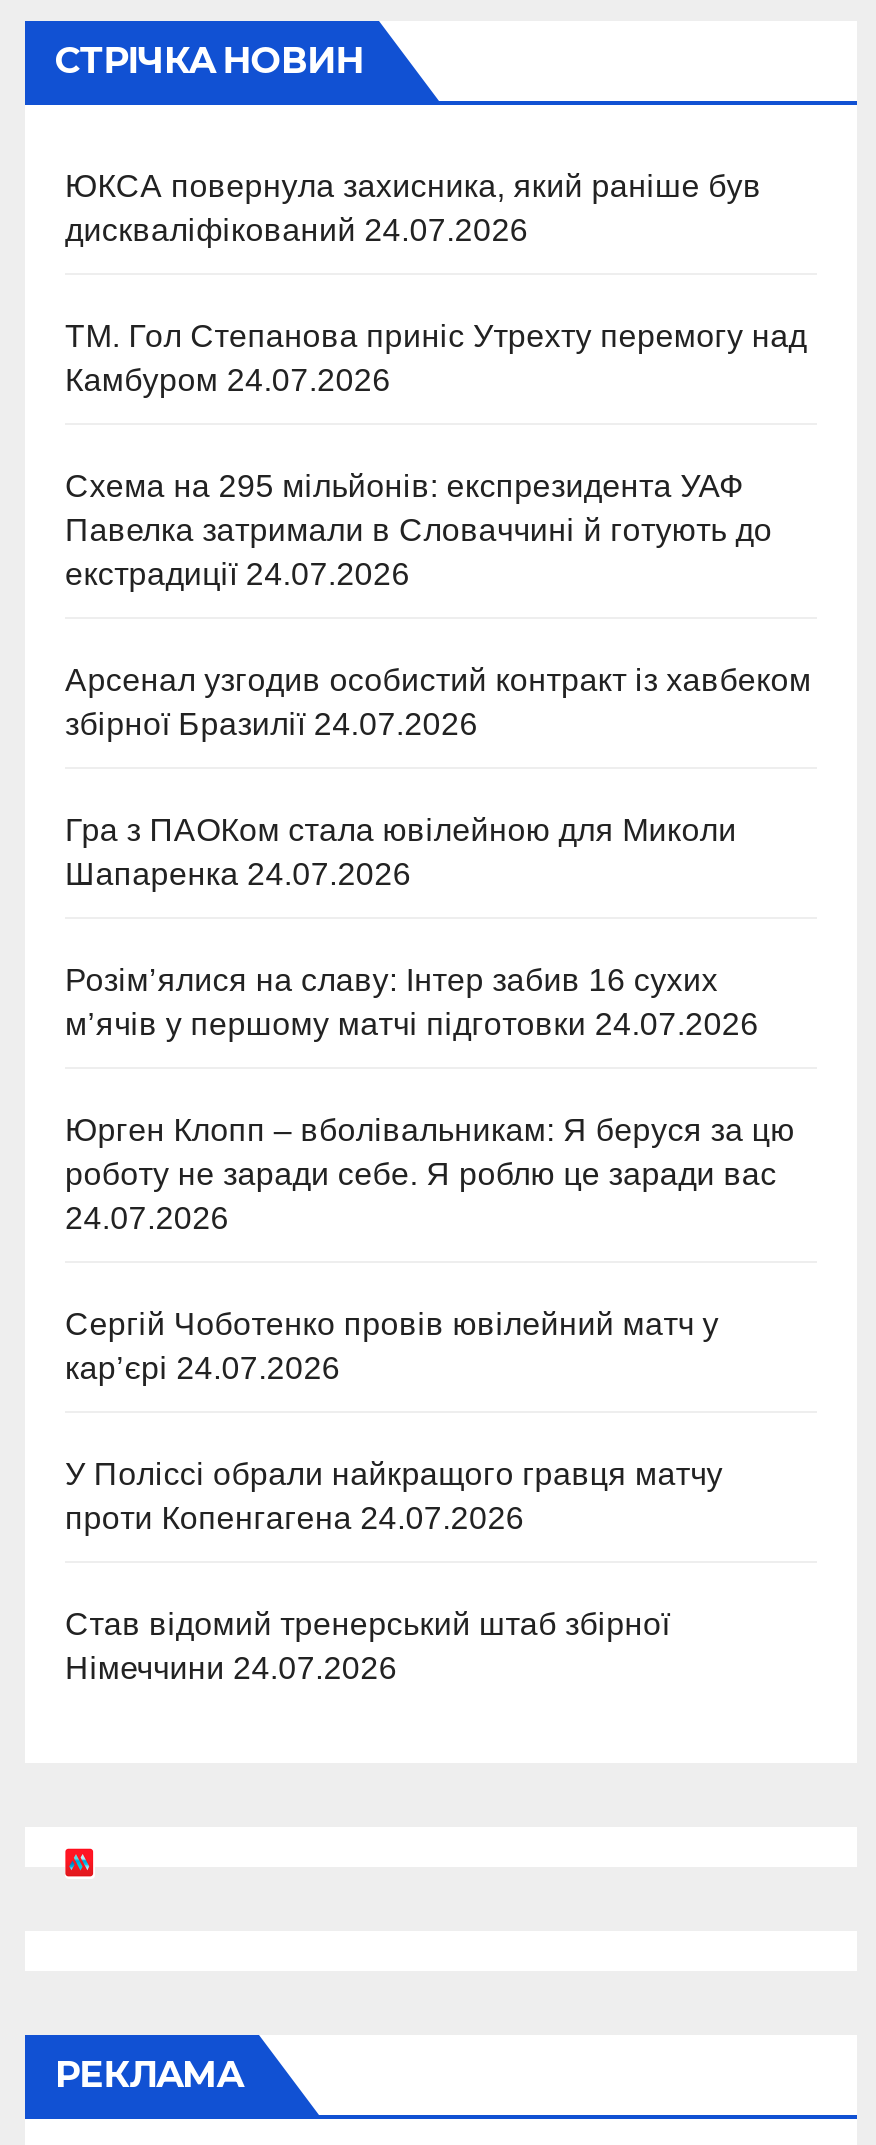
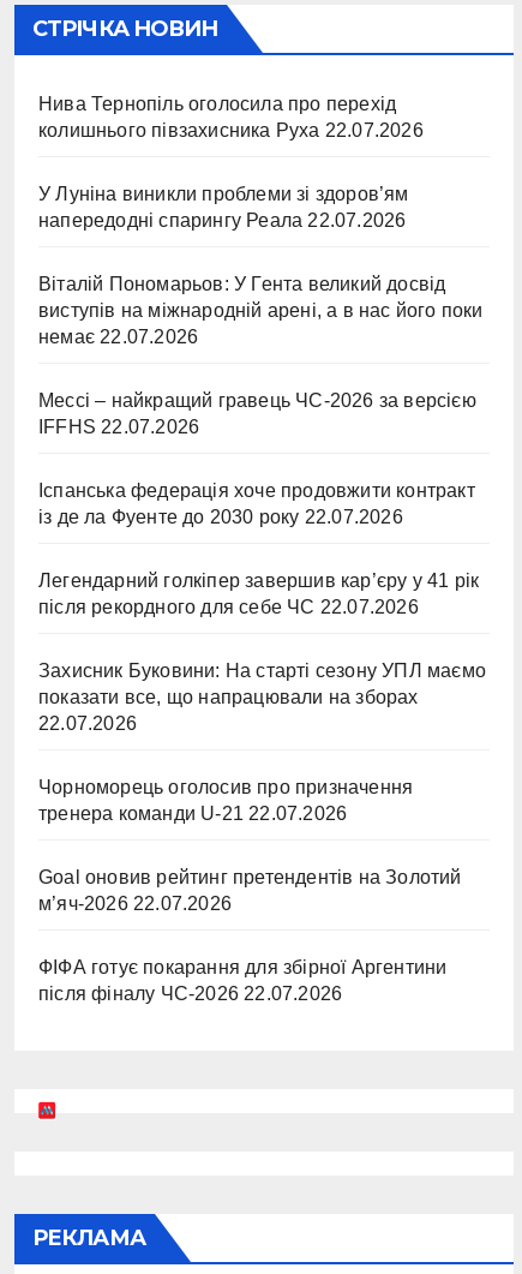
[65,169,761,247] ЮКСА повернула захисника, який раніше був | дискваліфікований 24.07.2026 -> [38,94,423,140] Нива Тернопіль оголосила про перехід | колишнього півзахисника Руха 22.07.2026
[65,319,807,397] ТМ. Гол Степанова приніс Утрехту перемогу над | Камбуром 24.07.2026 -> [38,184,409,231] У Луніна виникли проблеми зі здоров’ям | напередодні спарингу Реала 22.07.2026
[65,469,772,591] Схема на 295 мільйонів: експрезидента УАФ | Павелка затримали в Словаччині й готують до | екстрадиції 24.07.2026 -> [38,274,483,347] Віталій Пономарьов: У Гента великий досвід | виступів на міжнародній арені, а в нас його поки | немає 22.07.2026
[65,663,811,741] Арсенал узгодив особистий контракт із хавбеком | збірної Бразилії 24.07.2026 -> [38,390,476,437] Мессі – найкращий гравець ЧС-2026 за версією | IFFHS 22.07.2026
[65,813,737,891] Гра з ПАОКом стала ювілейною для Миколи | Шапаренка 24.07.2026 -> [38,480,475,527] Іспанська федерація хоче продовжити контракт | із де ла Фуенте до 2030 року 22.07.2026
[65,963,759,1041] Розім’ялися на славу: Інтер забив 16 сухих | м’ячів у першому матчі підготовки 24.07.2026 -> [38,570,479,617] Легендарний голкіпер завершив кар’єру у 41 рік | після рекордного для себе ЧС 22.07.2026
[65,1113,795,1235] Юрген Клопп – вболівальникам: Я беруся за цю | роботу не заради себе. Я роблю це заради вас | 24.07.2026 -> [38,660,486,734] Захисник Буковини: На старті сезону УПЛ маємо | показати все, що напрацювали на зборах | 22.07.2026
[65,1307,719,1385] Сергій Чоботенко провів ювілейний матч у | кар’єрі 24.07.2026 -> [38,777,413,824] Чорноморець оголосив про призначення | тренера команди U-21 22.07.2026
[65,1457,723,1535] У Поліссі обрали найкращого гравця матчу | проти Копенгагена 24.07.2026 -> [38,867,462,914] Goal оновив рейтинг претендентів на Золотий | м’яч-2026 22.07.2026
[65,1607,670,1685] Став відомий тренерський штаб збірної | Німеччини 24.07.2026 -> [38,957,447,1004] ФІФА готує покарання для збірної Аргентини | після фіналу ЧС-2026 22.07.2026

